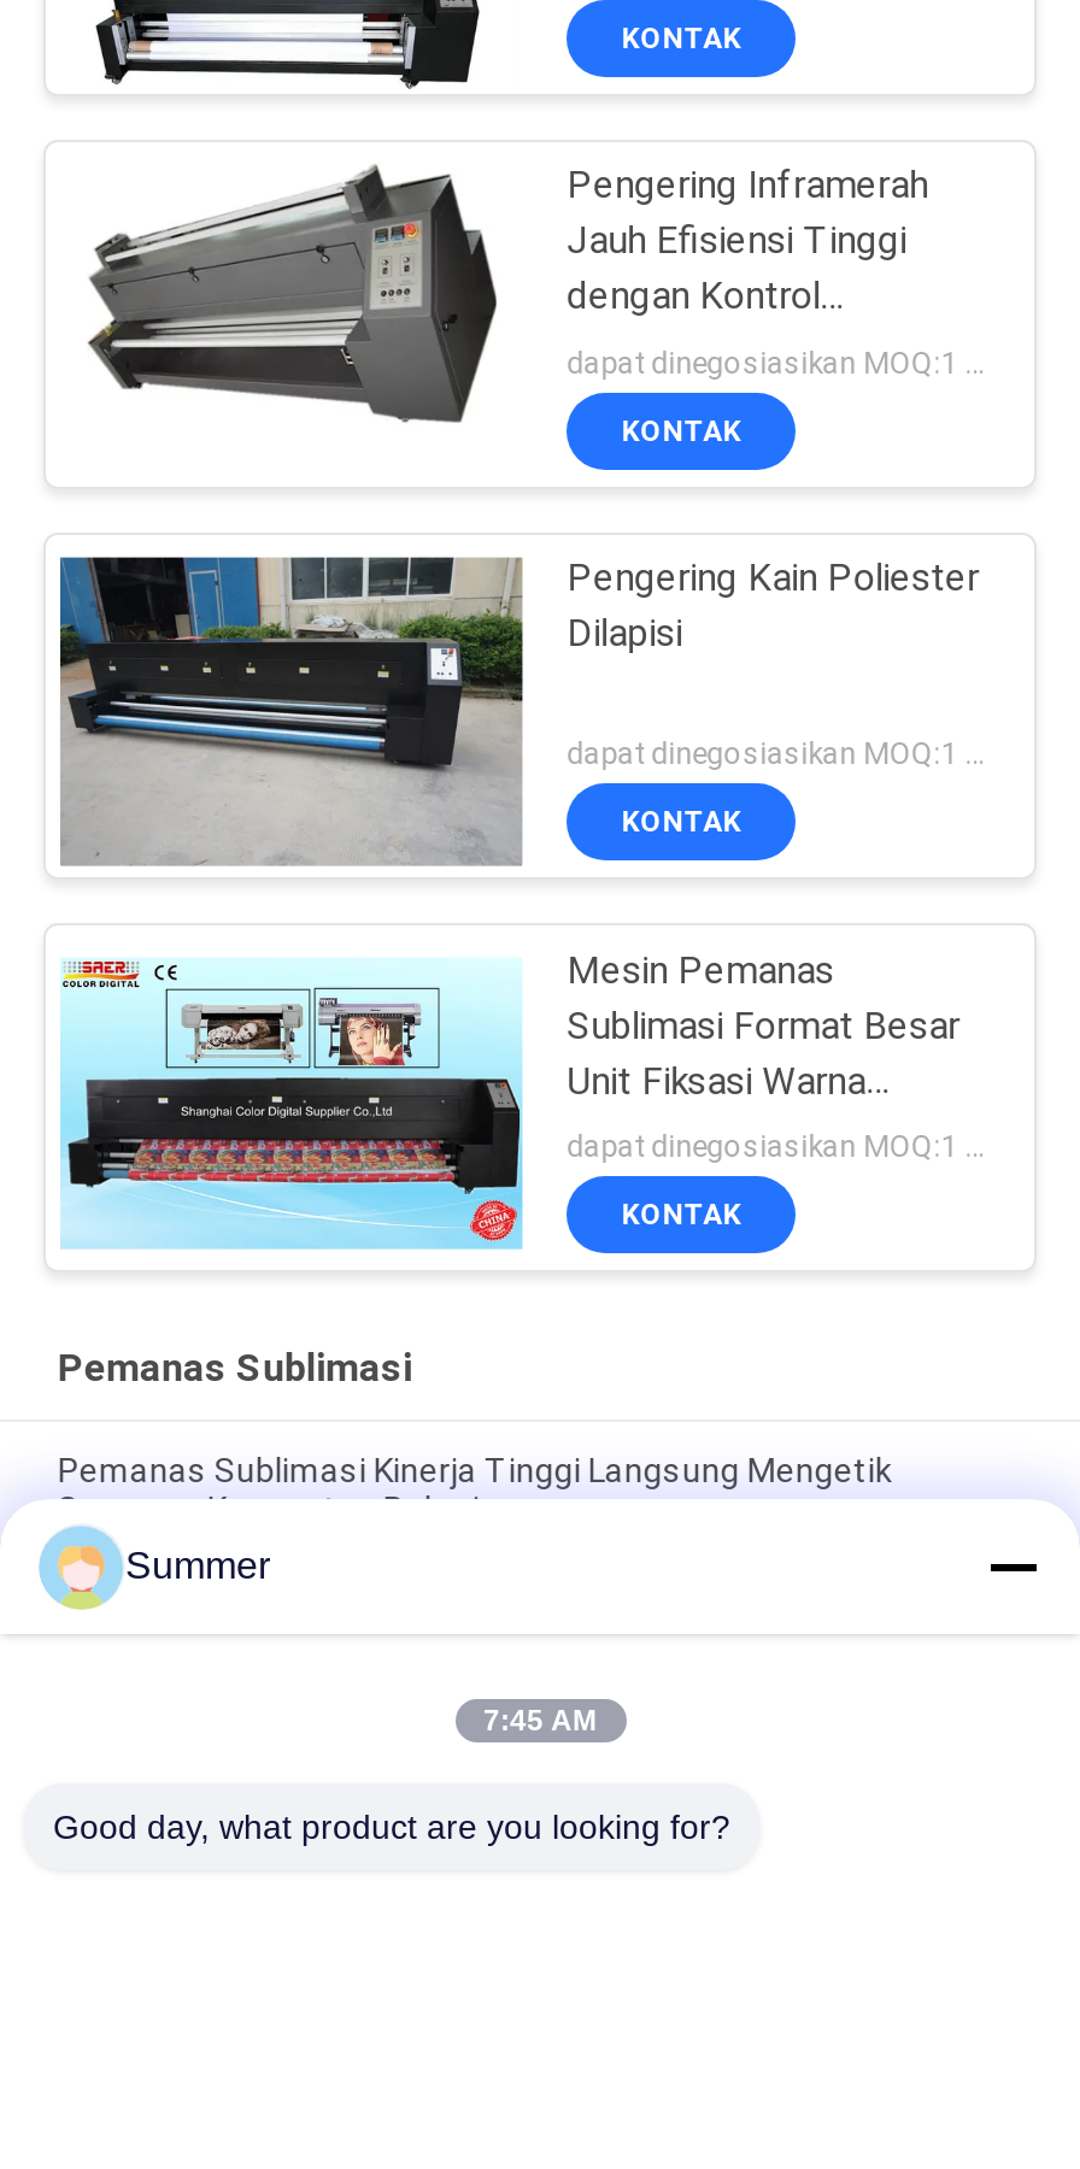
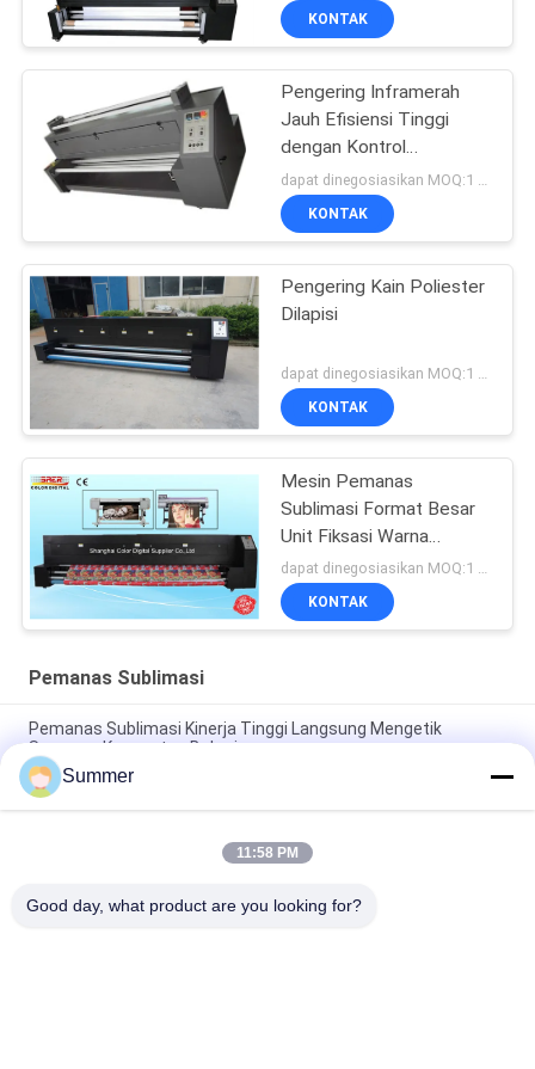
[483,1704,597,1738] 7:45 AM -> [236,844,299,861] 11:58 PM

